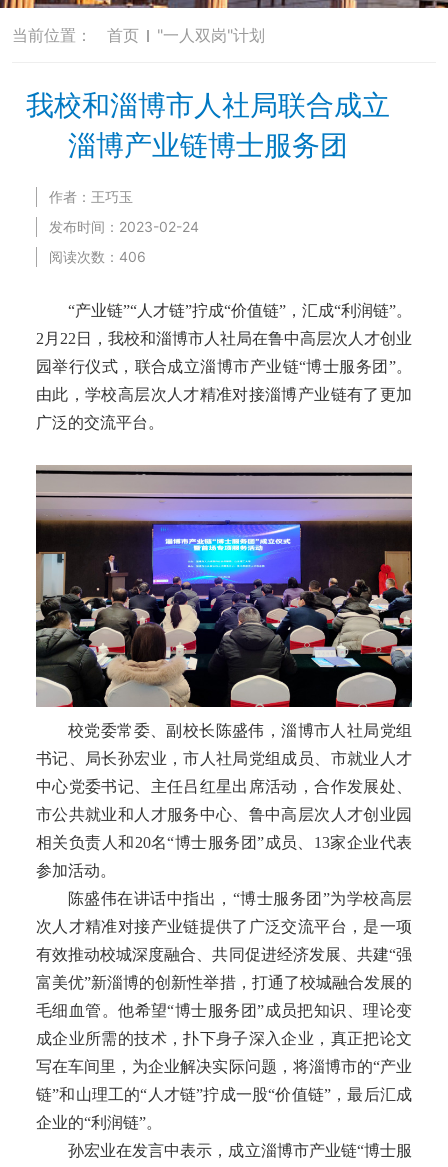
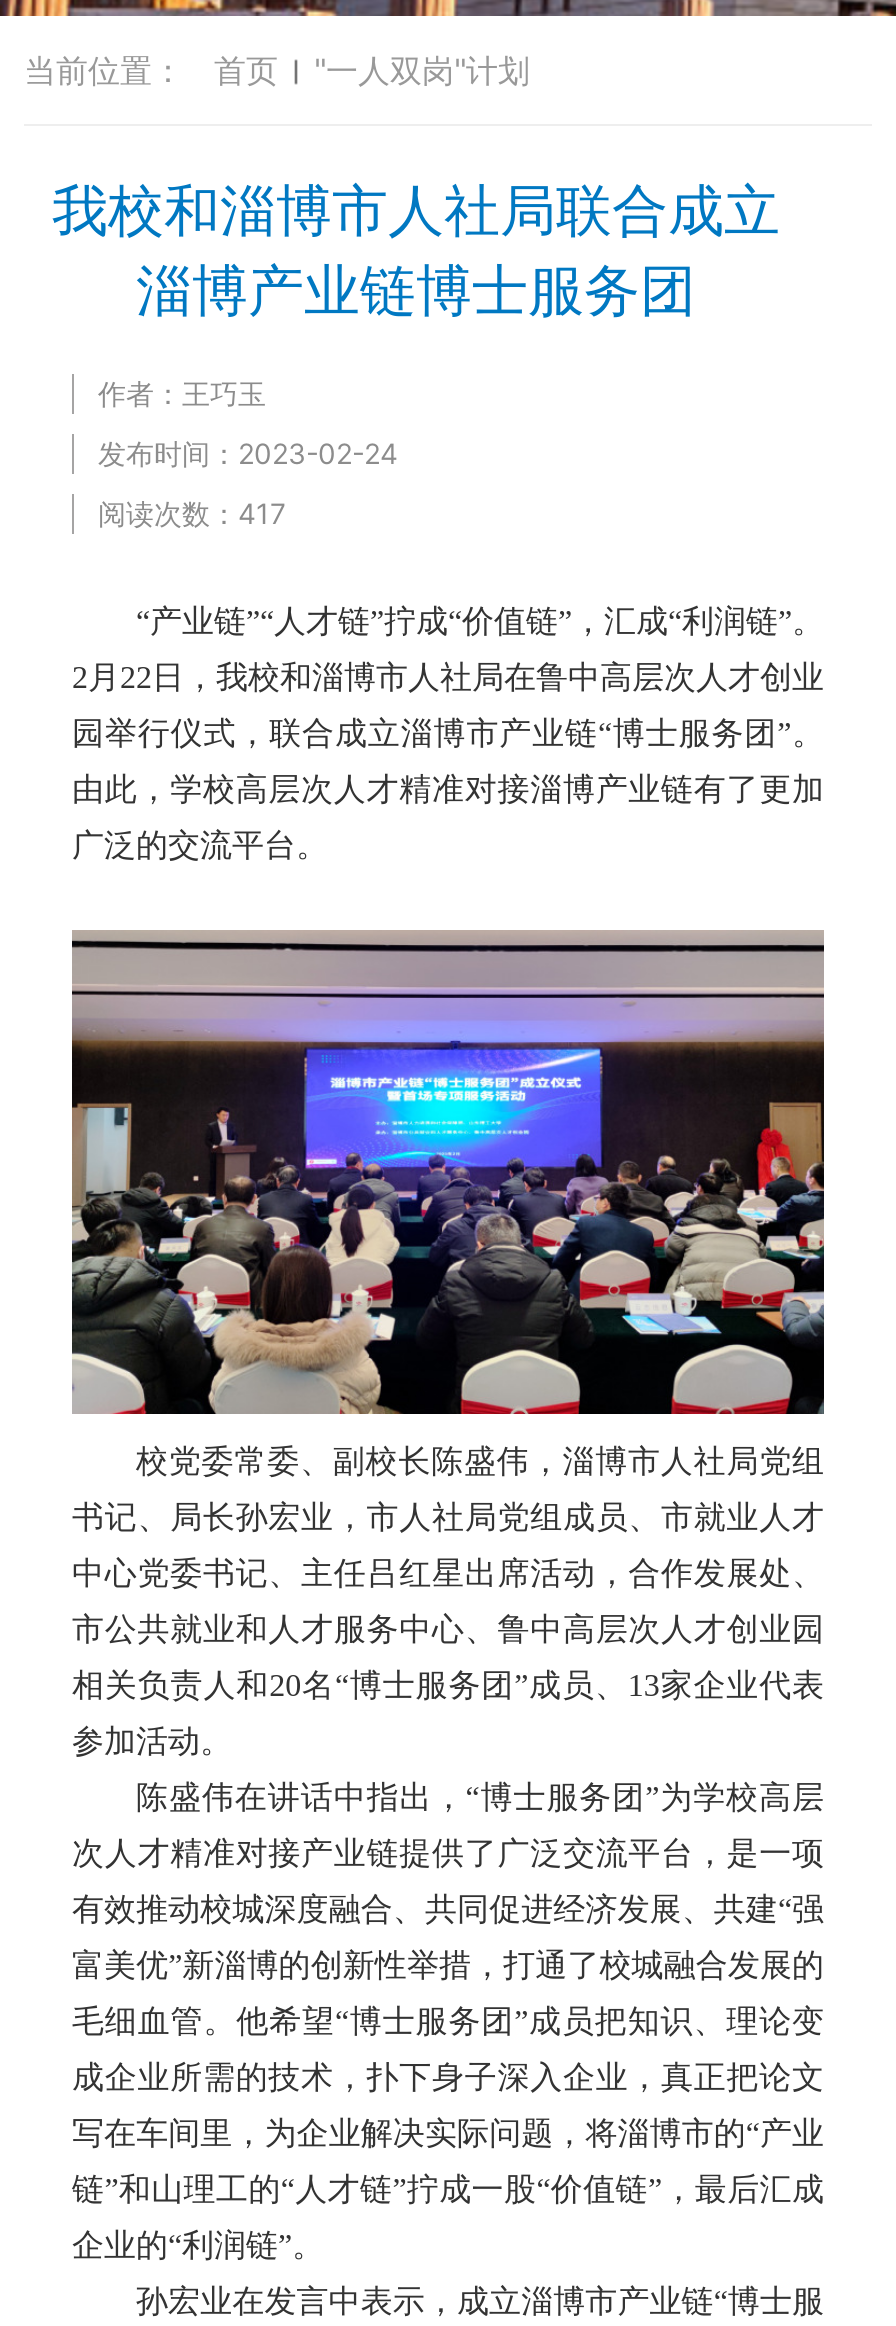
[49,248,146,265] 阅读次数：406 -> [98,496,286,530] 阅读次数：417

